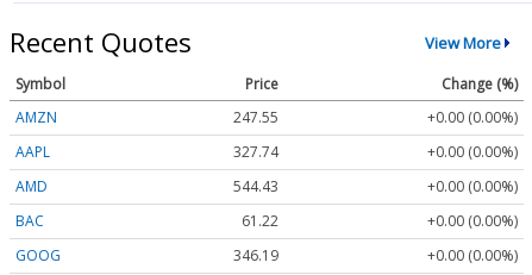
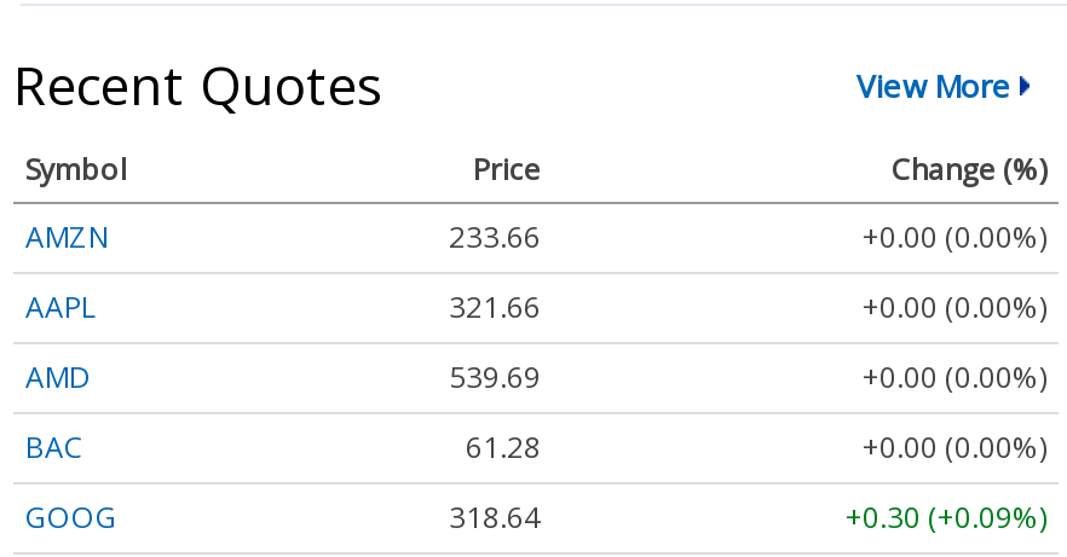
[233,107,278,127] 247.55 -> [449,216,541,257] 233.66
[233,142,278,162] 327.74 -> [449,286,541,327] 321.66
[233,176,278,196] 544.43 -> [449,356,541,397] 539.69
[242,211,278,231] 61.22 -> [466,426,541,467] 61.28
[233,245,278,265] 346.19 -> [449,496,541,537] 318.64
[427,245,518,265] +0.00 (0.00%) -> [846,496,1046,537] +0.30 (+0.09%)

